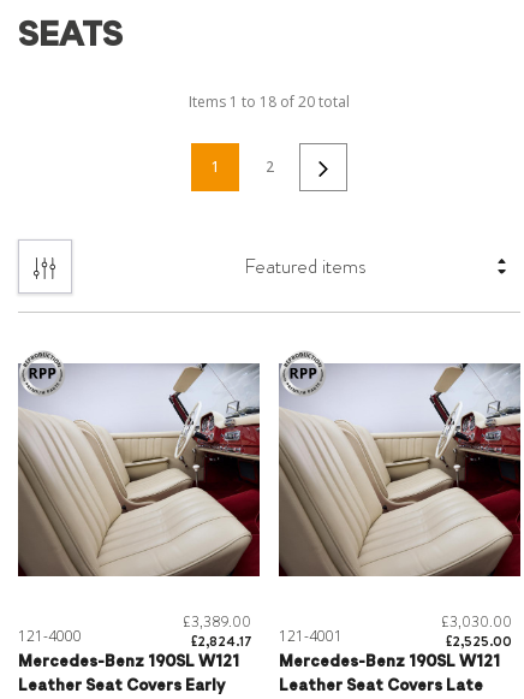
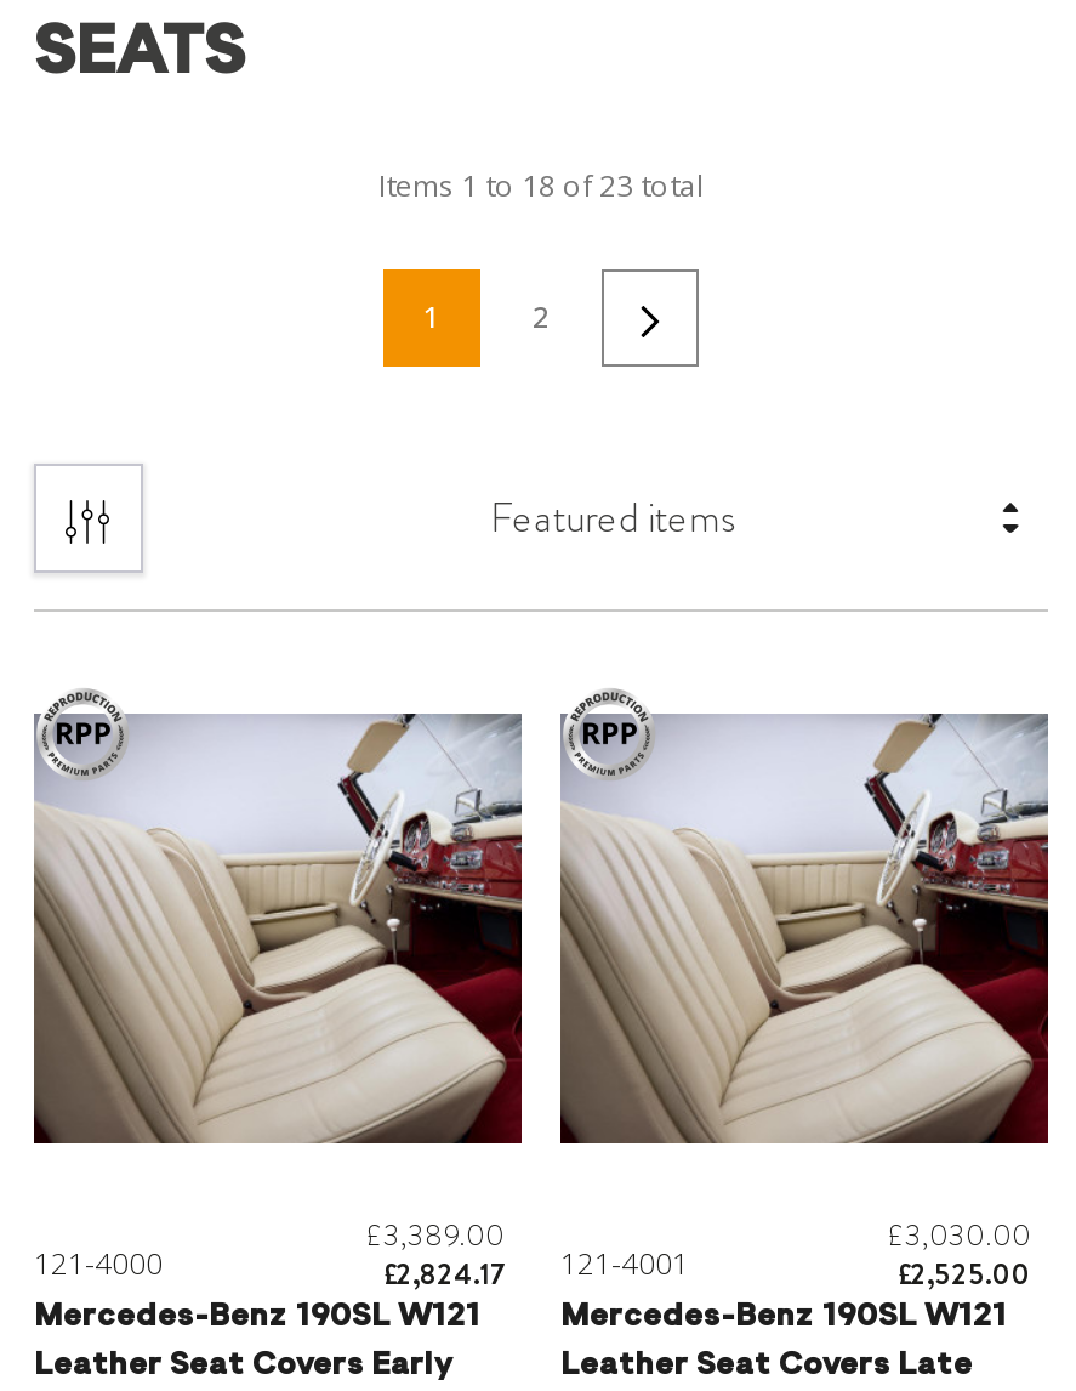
[189,91,350,112] Items 1 to 18 of 20 total -> [378,165,704,206] Items 1 to 18 of 23 total

